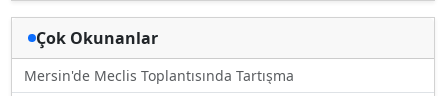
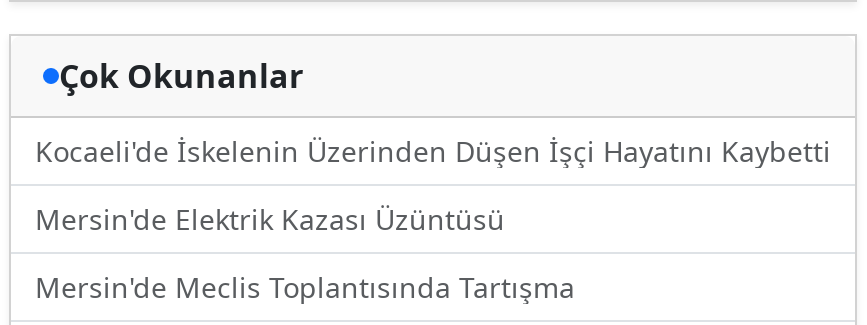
none -> [35,132,831,238] Kocaeli'de İskelenin Üzerinden Düşen İşçi Hayatını Kaybetti | Mersin'de Elektrik Kazası Üzüntüsü

